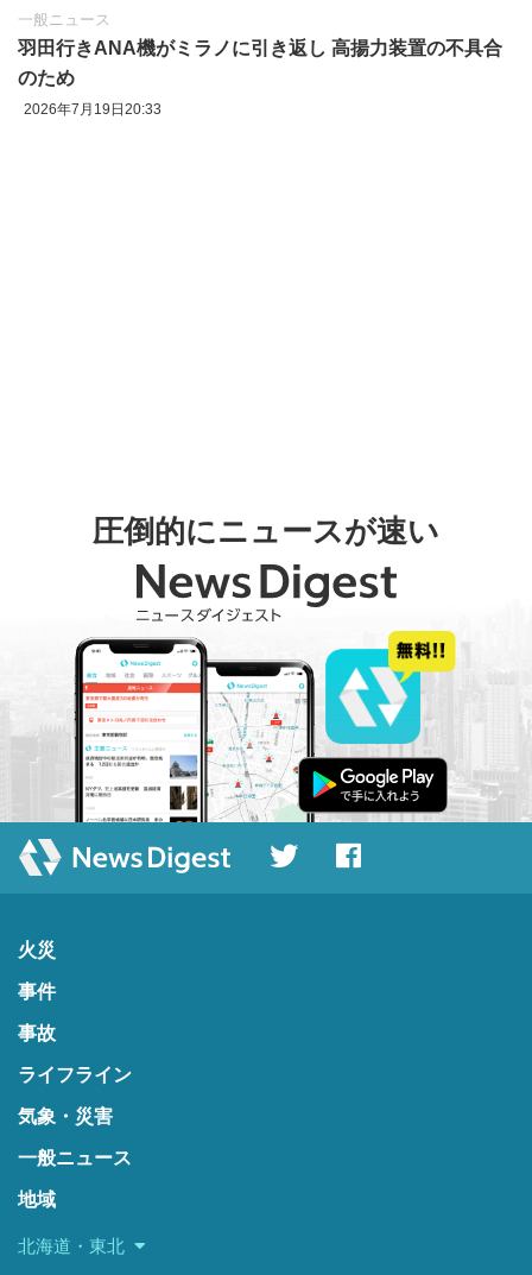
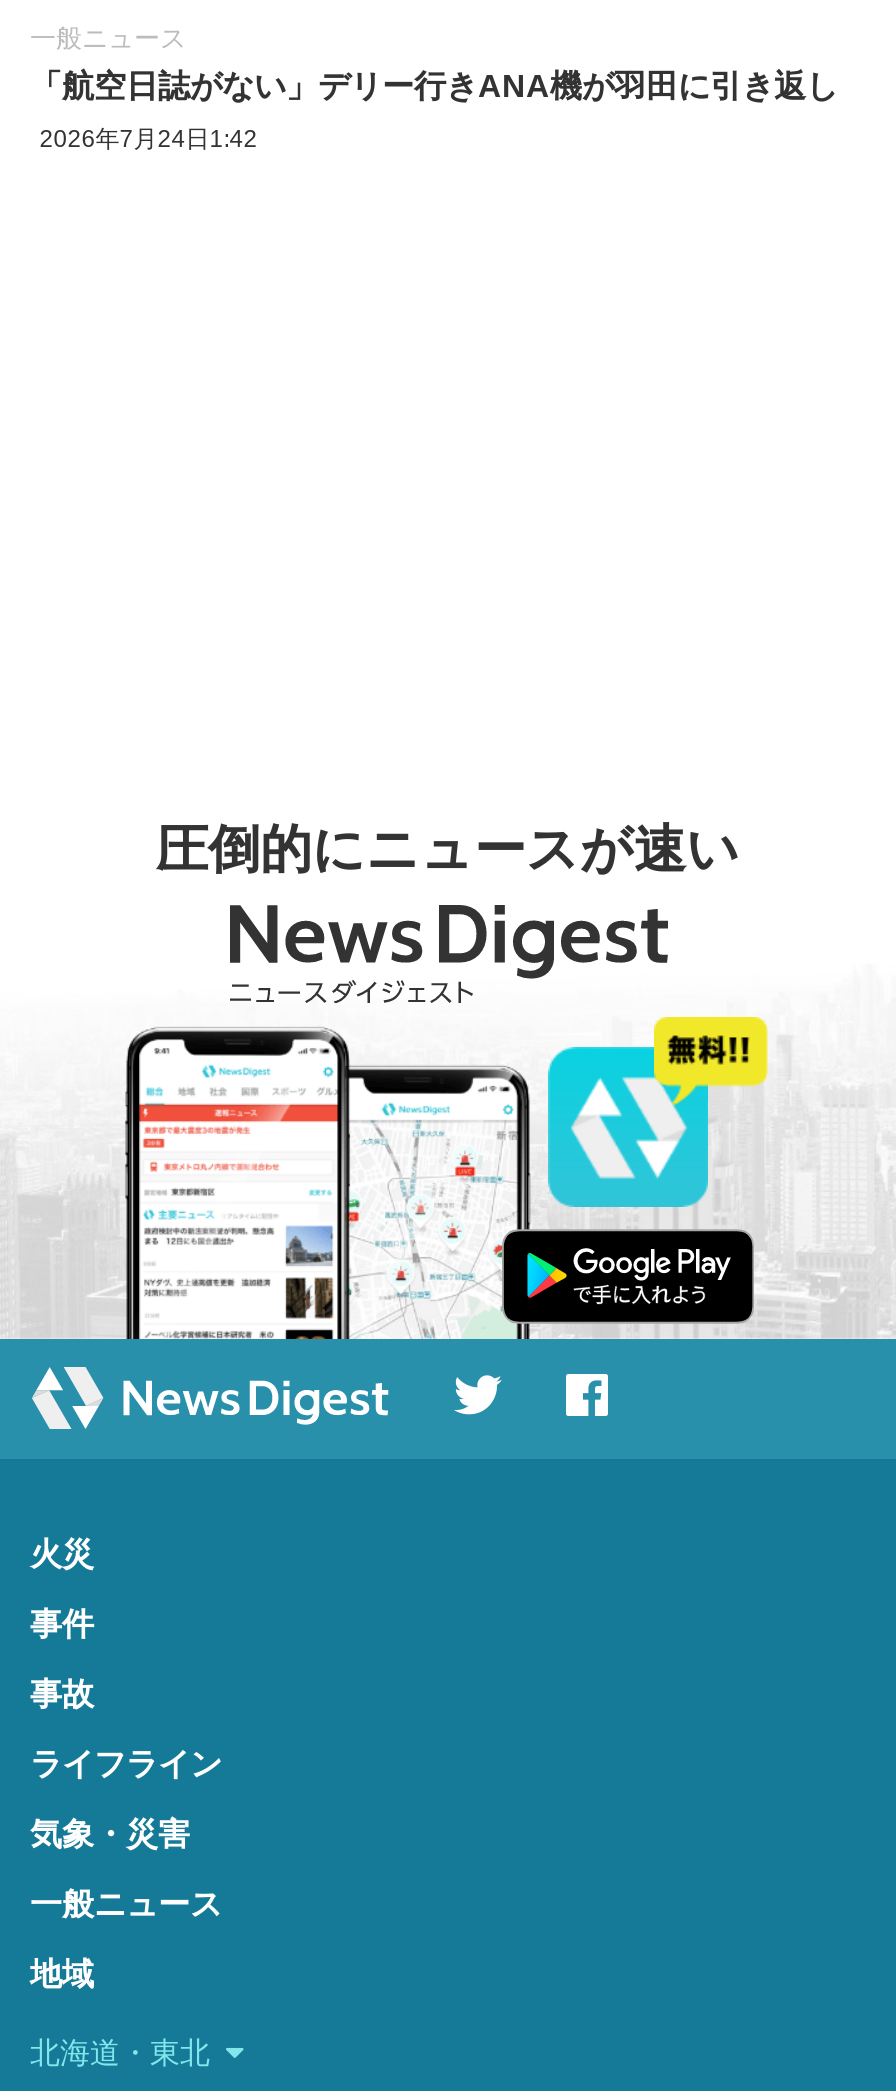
[18,38,502,117] 羽田行きANA機がミラノに引き返し 高揚力装置の不具合 | のため | 2026年7月19日20:33 -> [30,69,838,152] 「航空日誌がない」デリー行きANA機が羽田に引き返し | 2026年7月24日1:42

